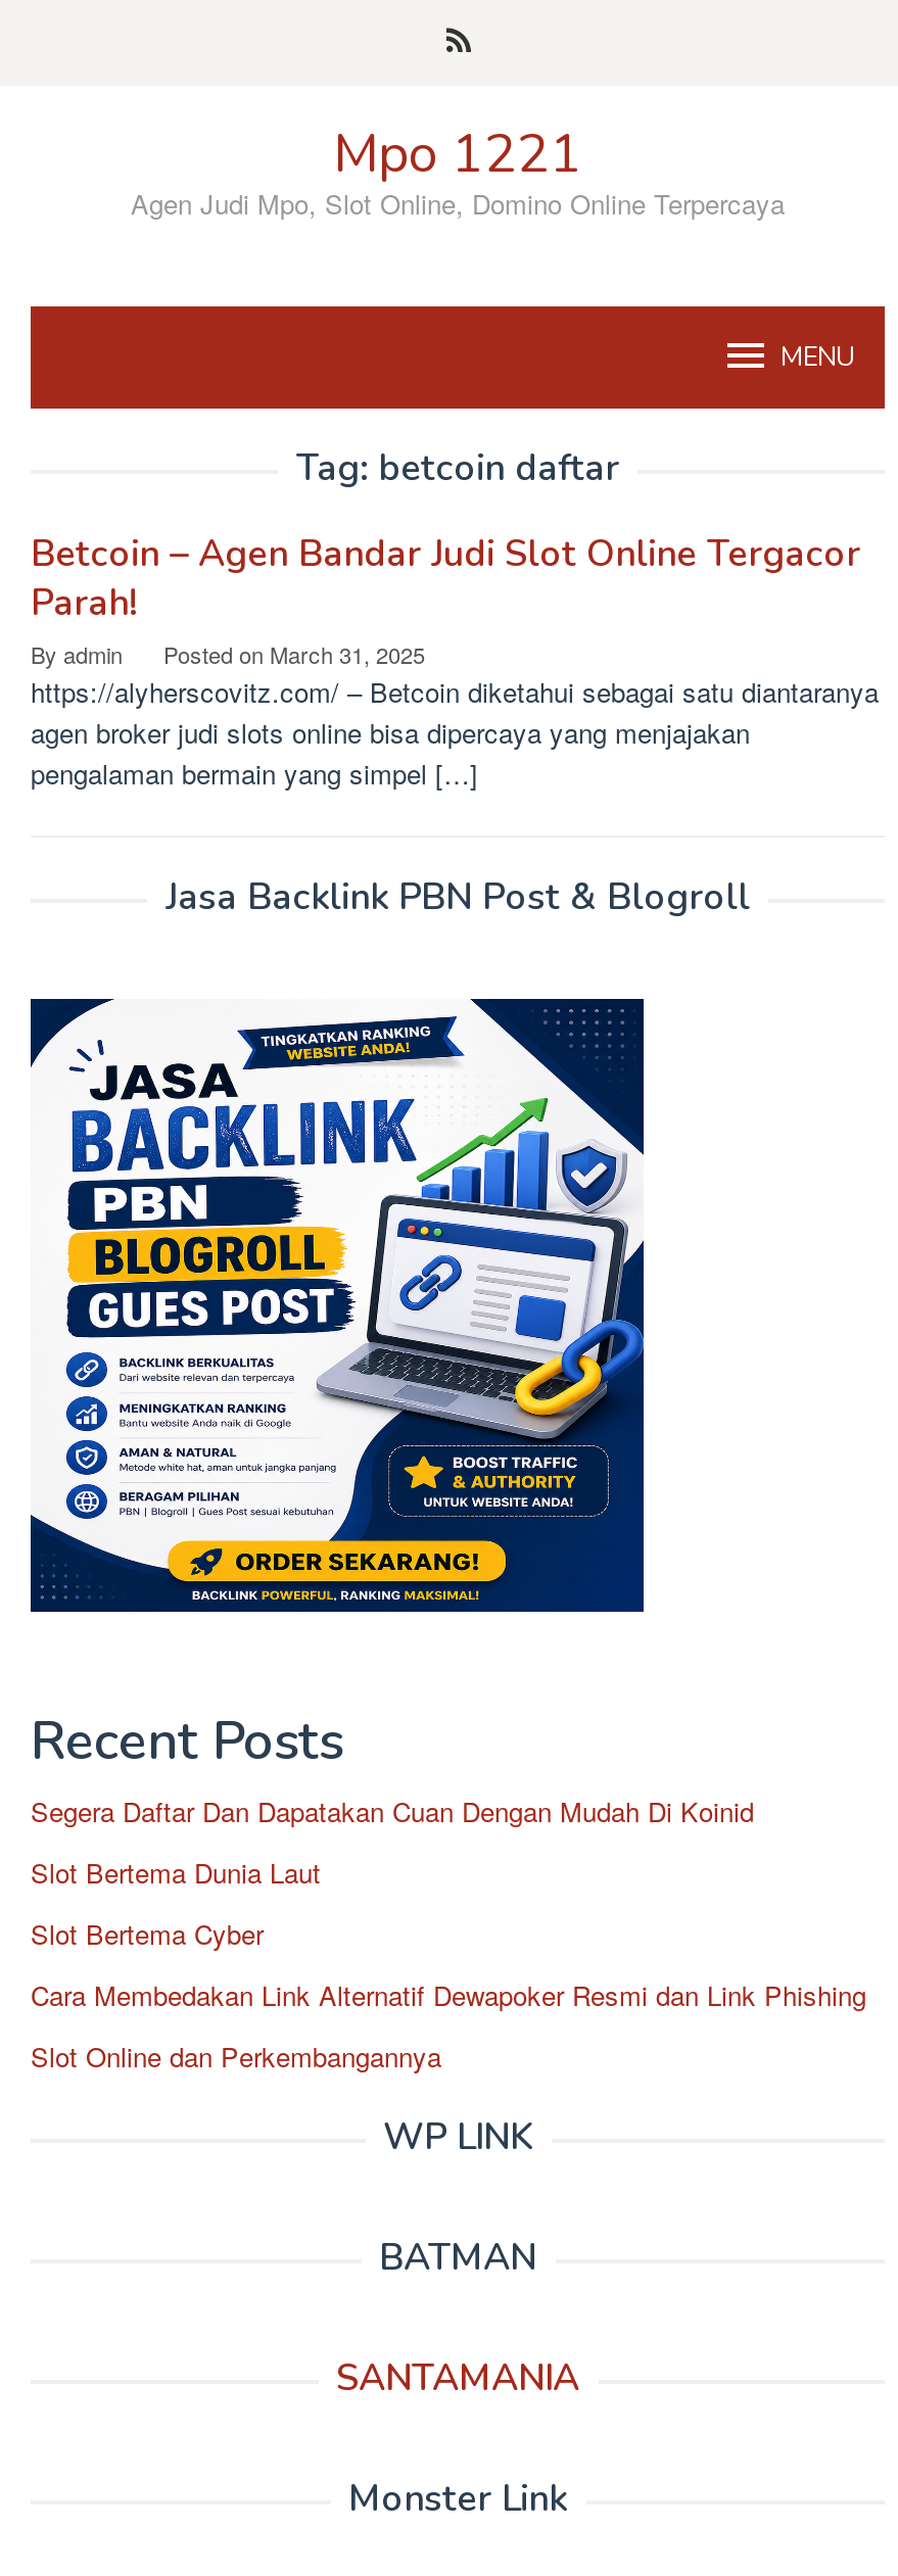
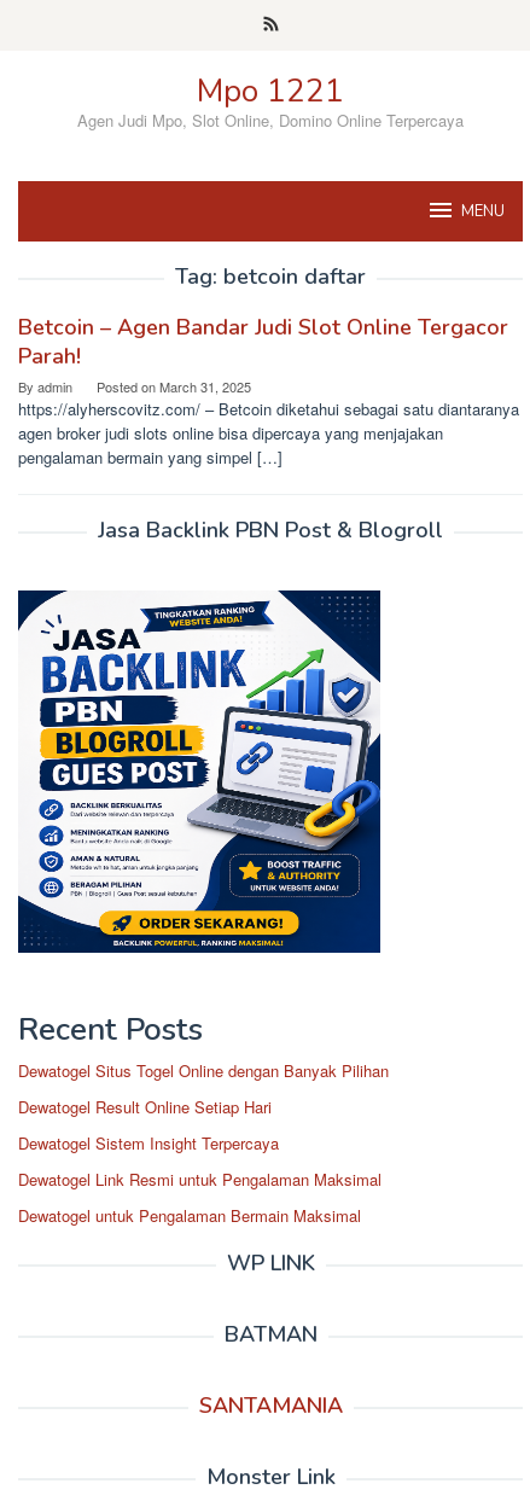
[31,1792,754,1830] Segera Daftar Dan Dapatakan Cuan Dengan Mudah Di Koinid -> [18,1059,389,1082] Dewatogel Situs Togel Online dengan Banyak Pilihan
[31,1853,321,1892] Slot Bertema Dunia Laut -> [18,1095,272,1118] Dewatogel Result Online Setiap Hari
[31,1914,264,1953] Slot Bertema Cyber -> [18,1131,279,1154] Dewatogel Sistem Insight Terpercaya
[31,1975,866,2014] Cara Membedakan Link Alternatif Dewapoker Resmi dan Link Phishing -> [18,1168,382,1191] Dewatogel Link Resmi untuk Pengalaman Maksimal
[31,2037,441,2076] Slot Online dan Perkembangannya -> [18,1204,361,1227] Dewatogel untuk Pengalaman Bermain Maksimal

